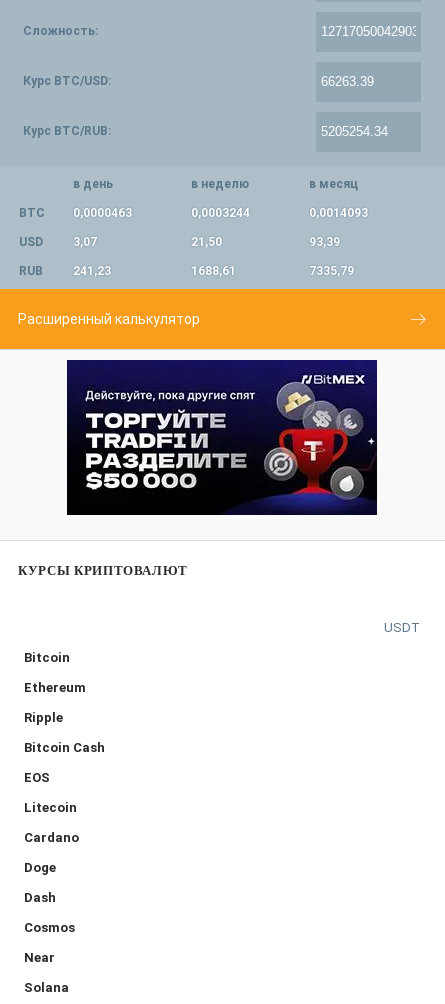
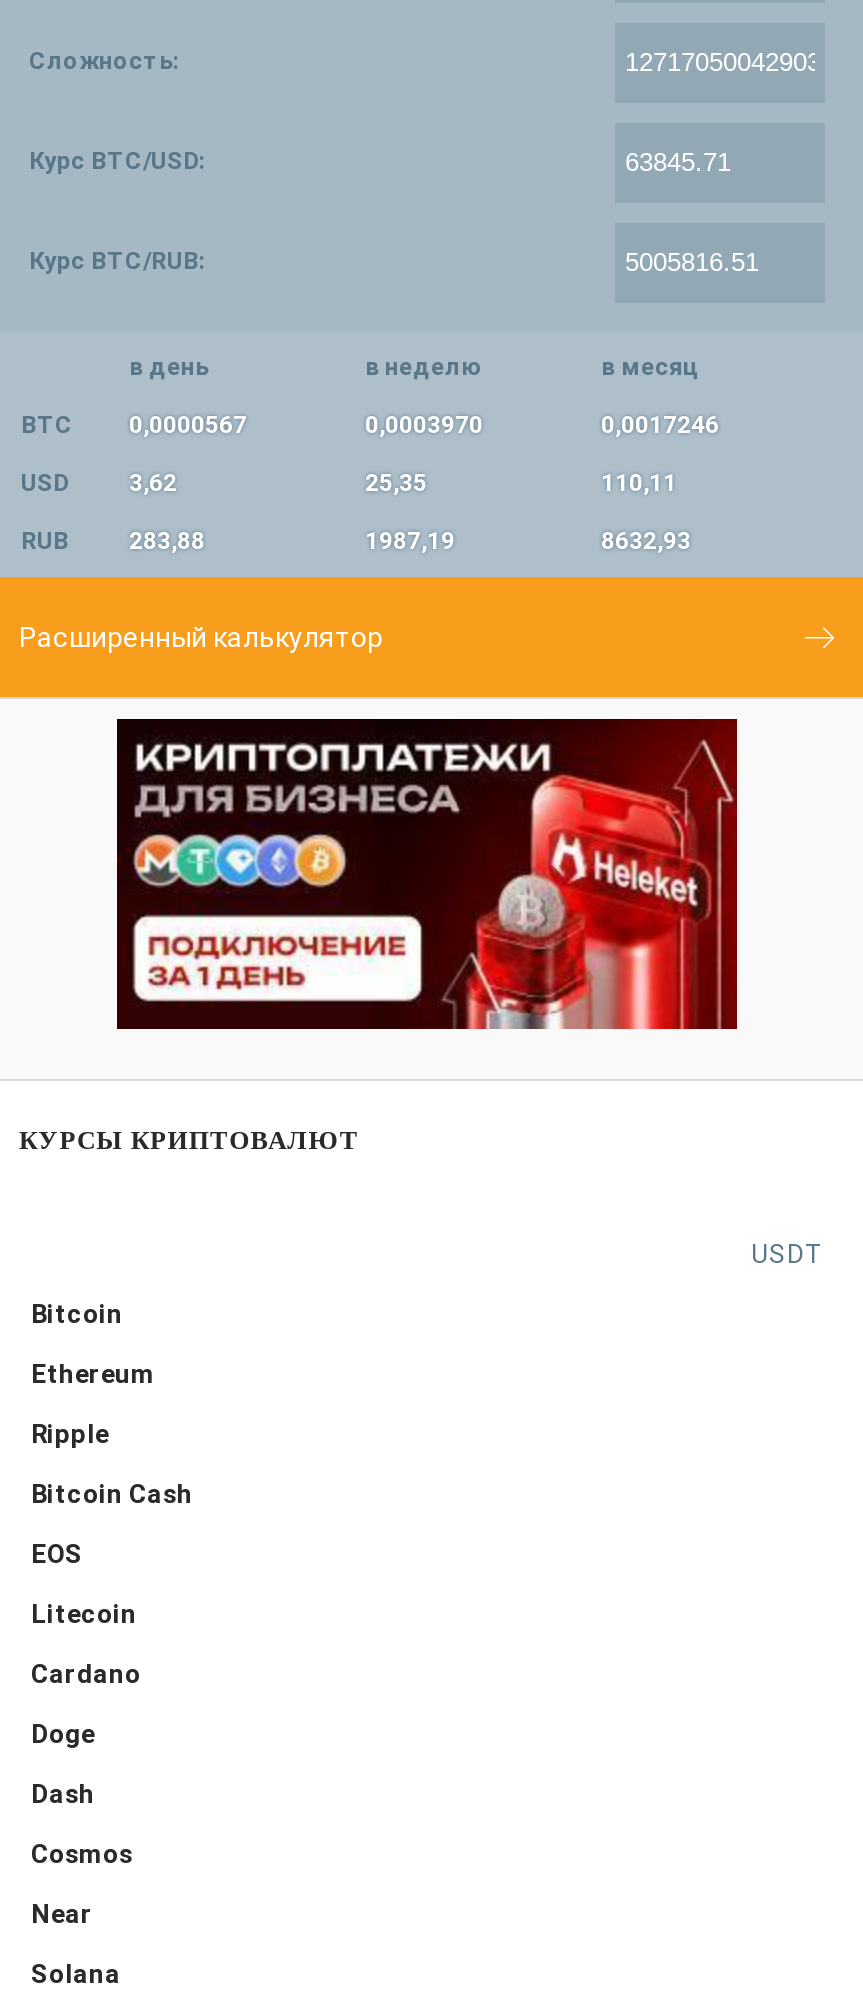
[19,206,132,220] BTC 0,0000463 -> [21,412,247,440] BTC 0,0000567
[191,206,250,220] 0,0003244 -> [365,412,483,440] 0,0003970
[309,206,368,220] 0,0014093 -> [601,412,719,440] 0,0017246
[73,235,97,249] 3,07 -> [129,470,177,498] 3,62
[191,235,222,249] 21,50 -> [365,470,427,498] 25,35
[309,235,340,249] 93,39 -> [601,470,677,498] 110,11
[73,264,111,278] 241,23 -> [129,528,205,556] 283,88
[191,264,236,278] 1688,61 -> [365,528,455,556] 1987,19
[309,264,354,278] 7335,79 -> [601,528,691,556] 8632,93
[67,359,378,516] [image] -> [117,717,739,1031] [image]

